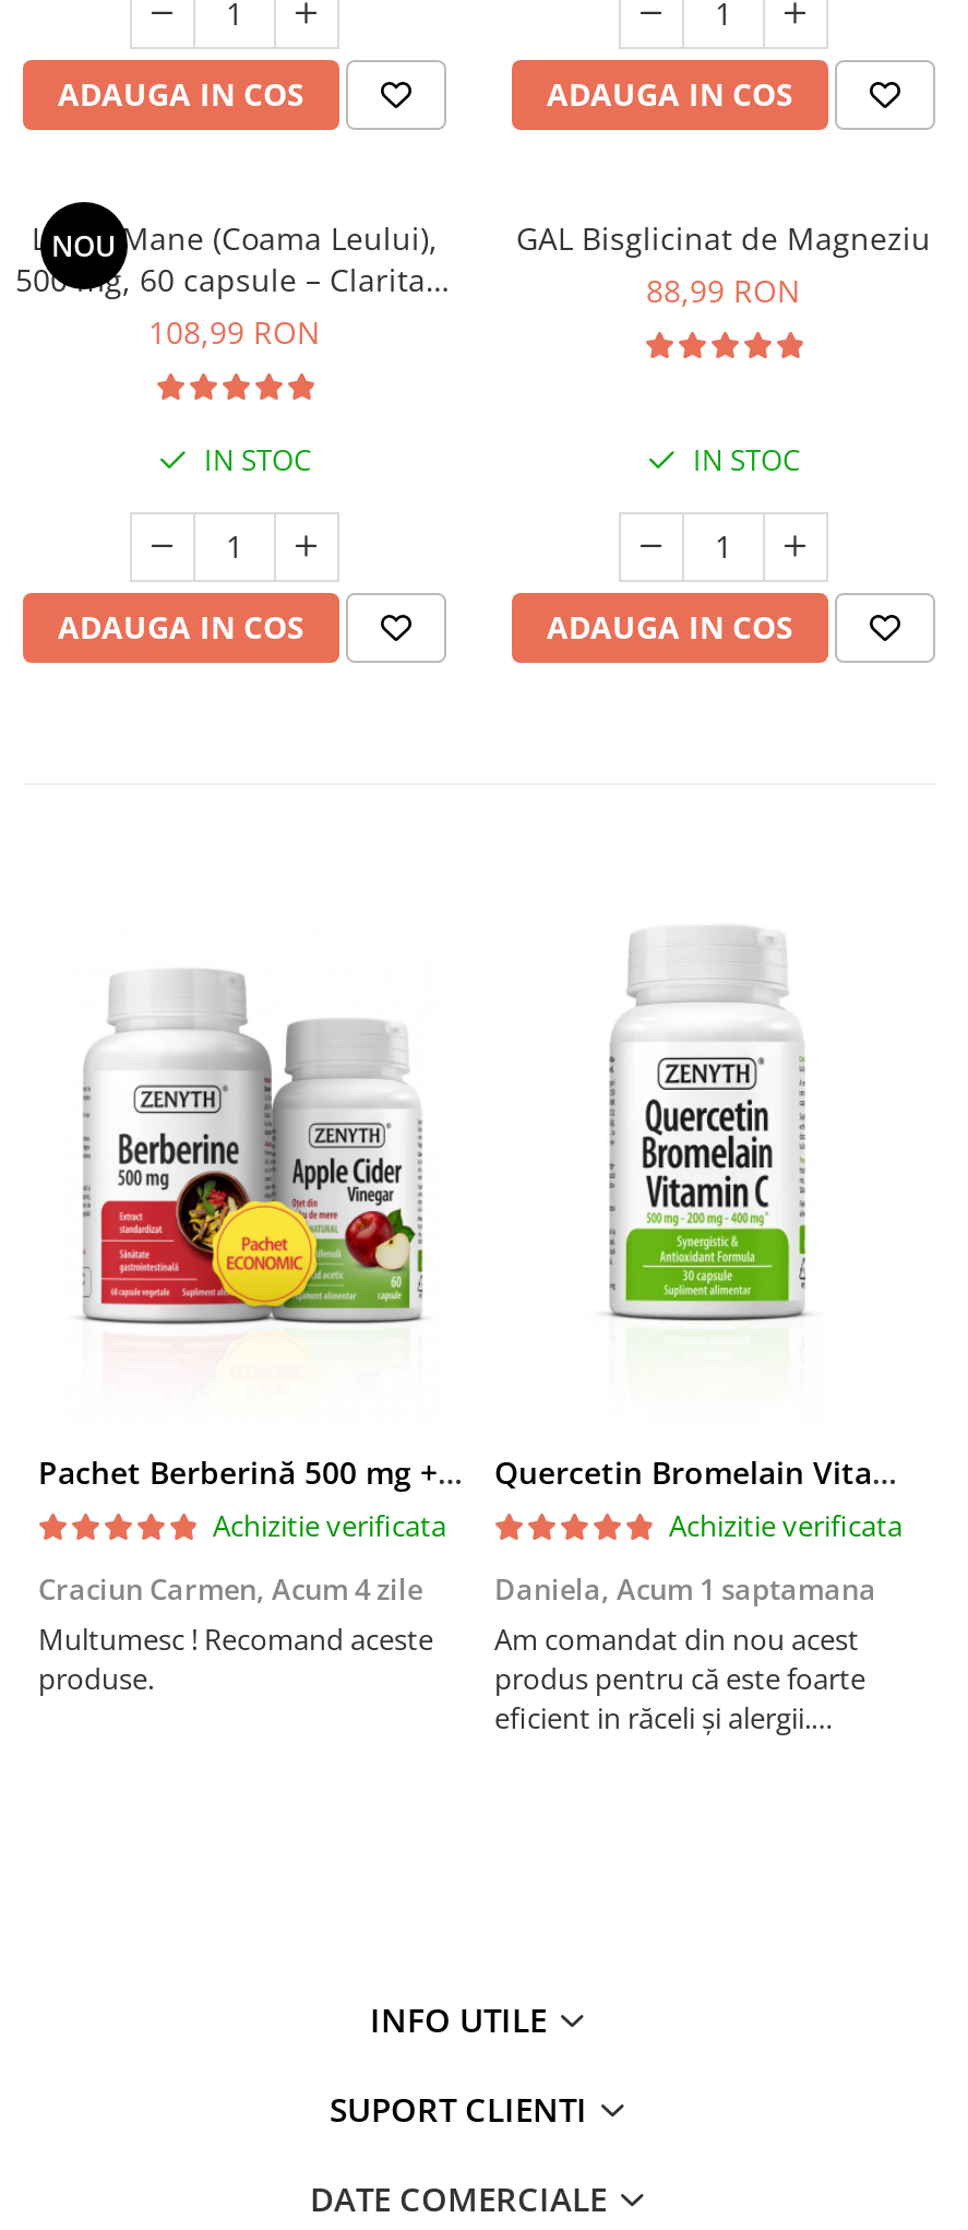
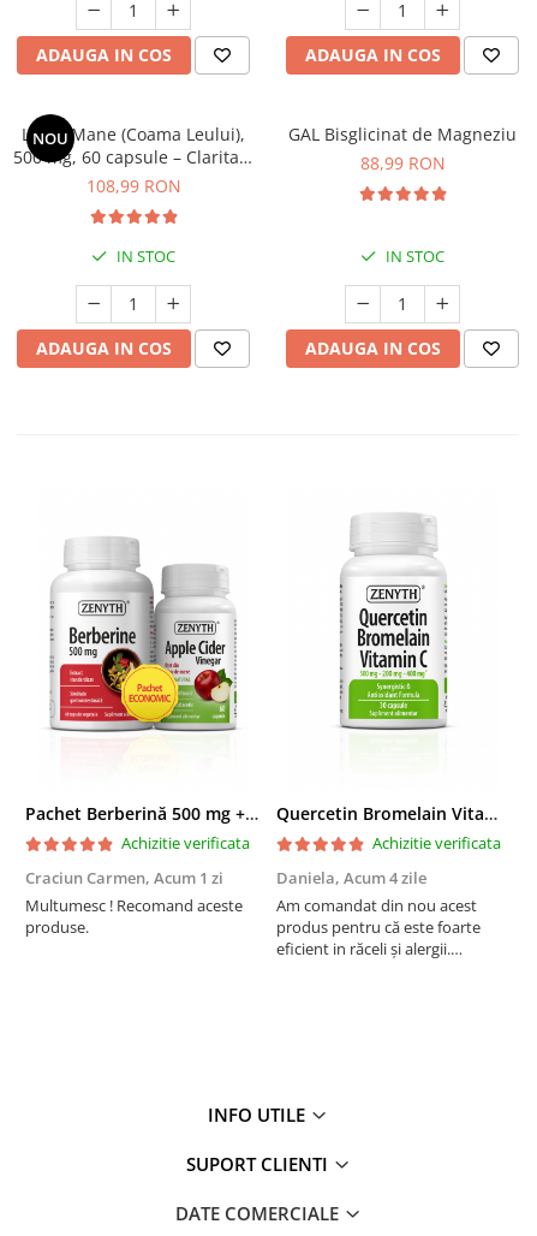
[38,1569,422,1609] Craciun Carmen, Acum 4 zile -> [25,867,223,889] Craciun Carmen, Acum 1 zi
[494,1569,876,1609] Daniela, Acum 1 saptamana -> [276,867,426,889] Daniela, Acum 4 zile

